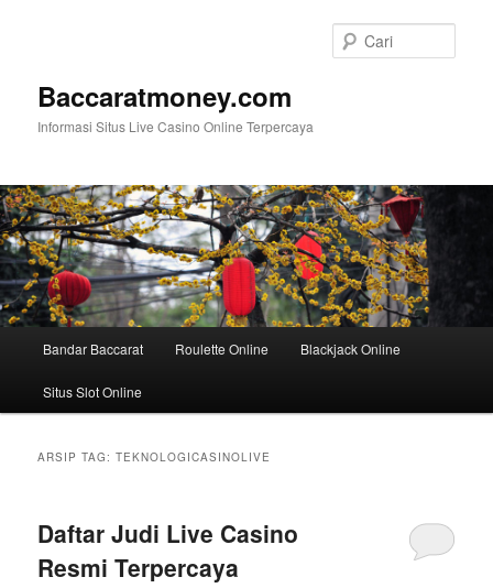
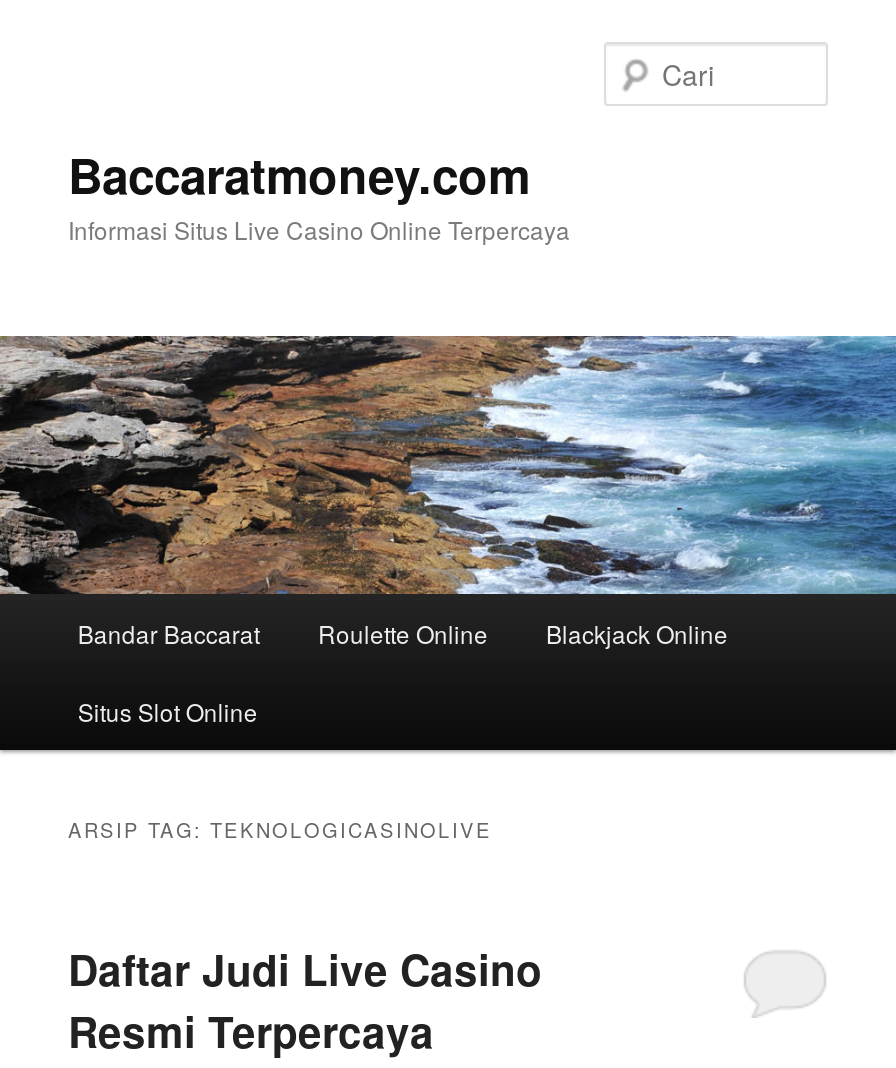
[3,184,490,328] [image] -> [6,334,890,596] [image]

